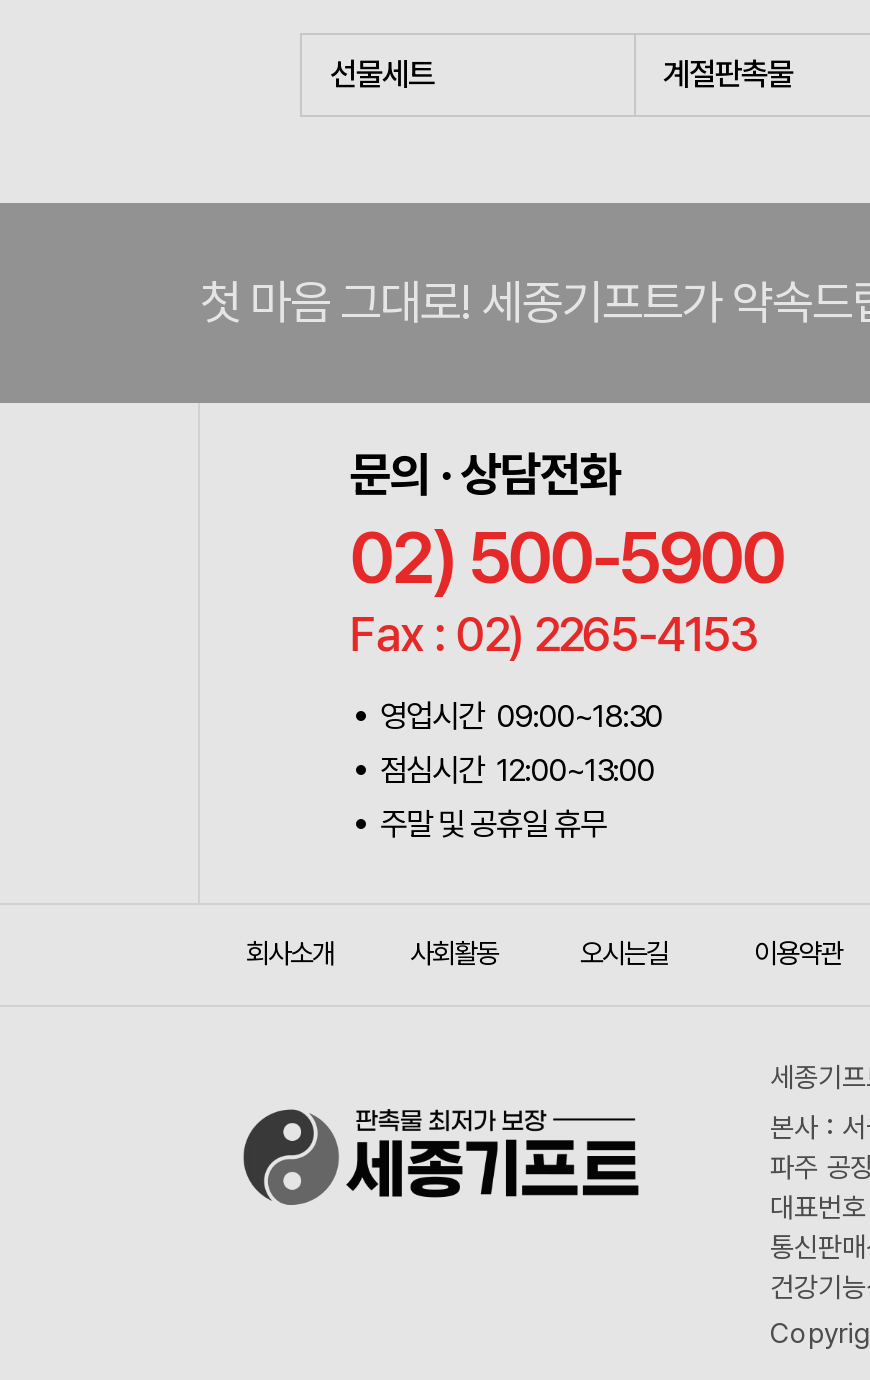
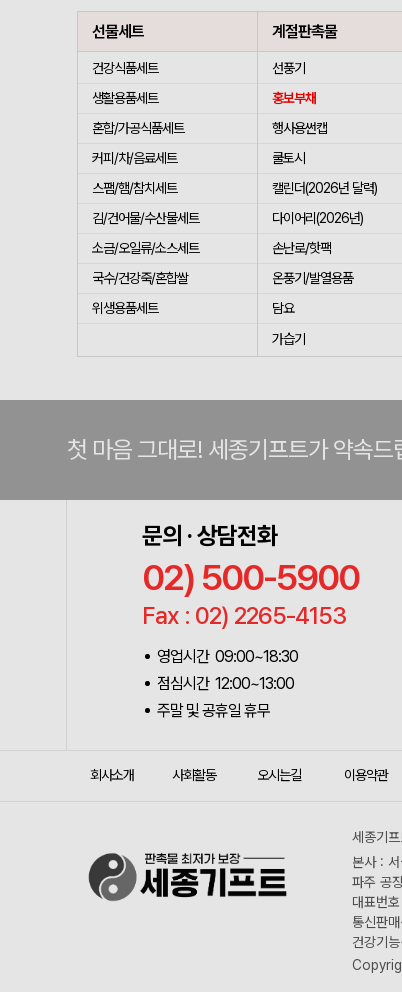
none -> [92,60,199,316] 건강식품세트 | 생활용품세트 | 혼합/가공식품세트 | 커피/차/음료세트 | 스팸/햄/참치세트 | 김/건어물/수산물세트 | 소금/오일류/소스세트 | 국수/건강죽/혼합쌀 | 위생용품세트
none -> [272,60,377,346] 선풍기 | 홍보부채 | 행사용썬캡 | 쿨토시 | 캘린더(2026년 달력) | 다이어리(2026년) | 손난로/핫팩 | 온풍기/발열용품 | 담요 | 가습기

